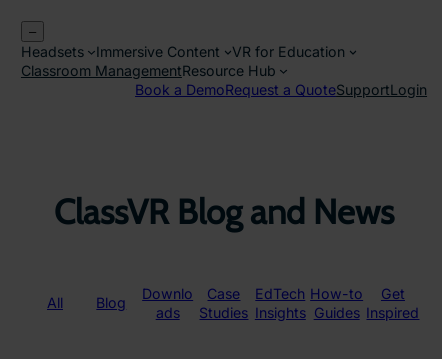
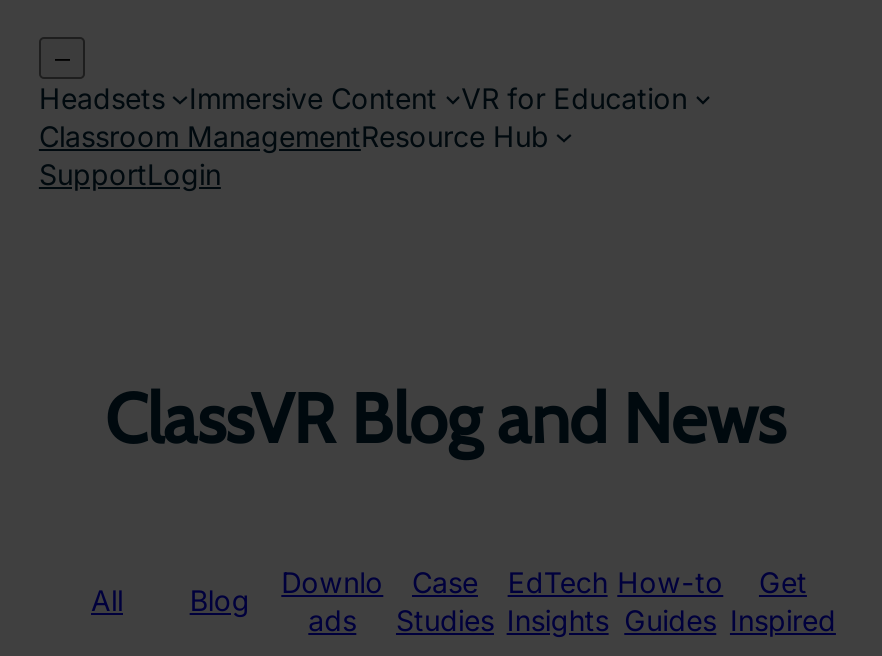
[135,81,427,98] Book a DemoRequest a QuoteSupport Login -> [39,157,221,191] Support Login

